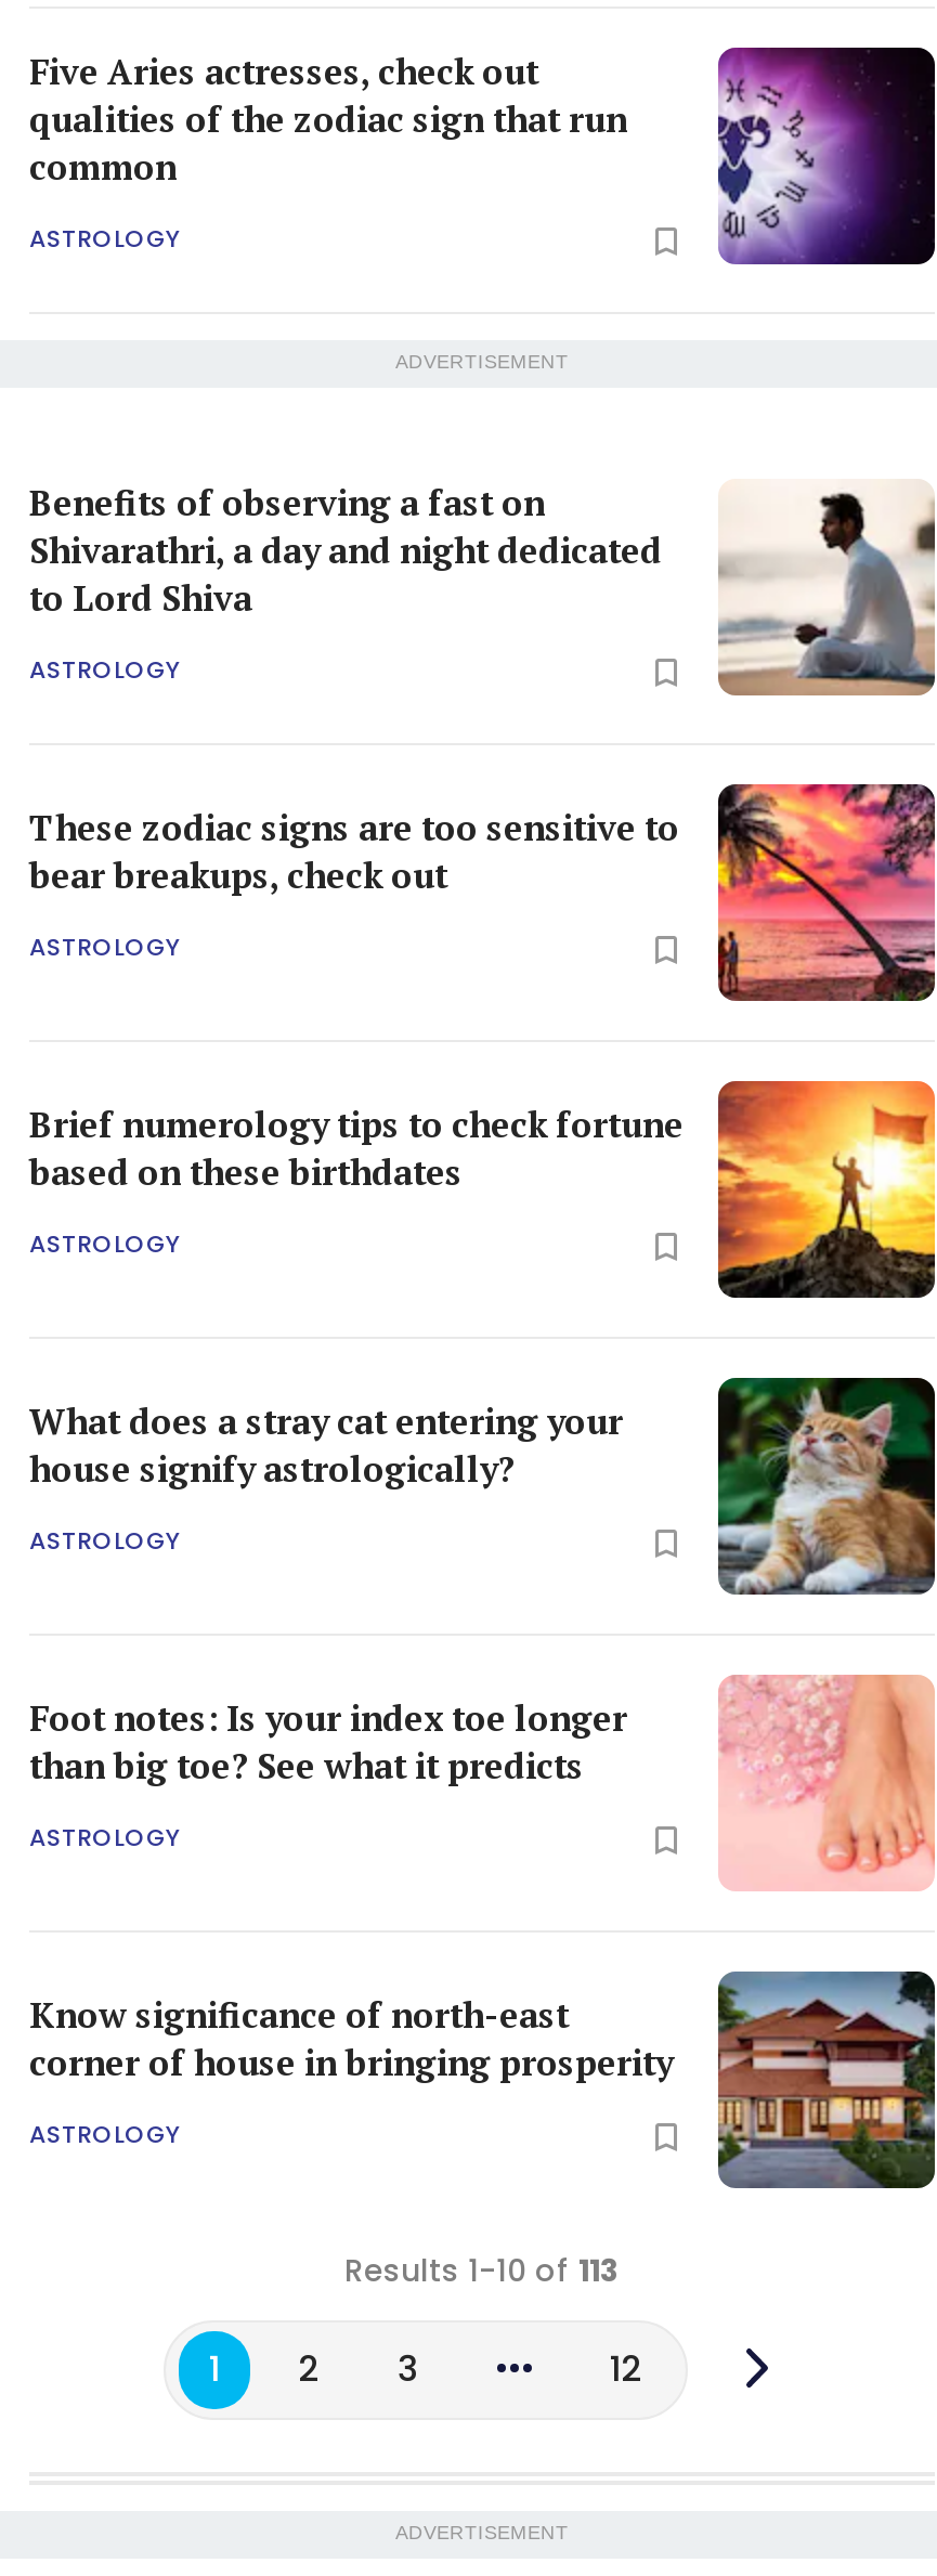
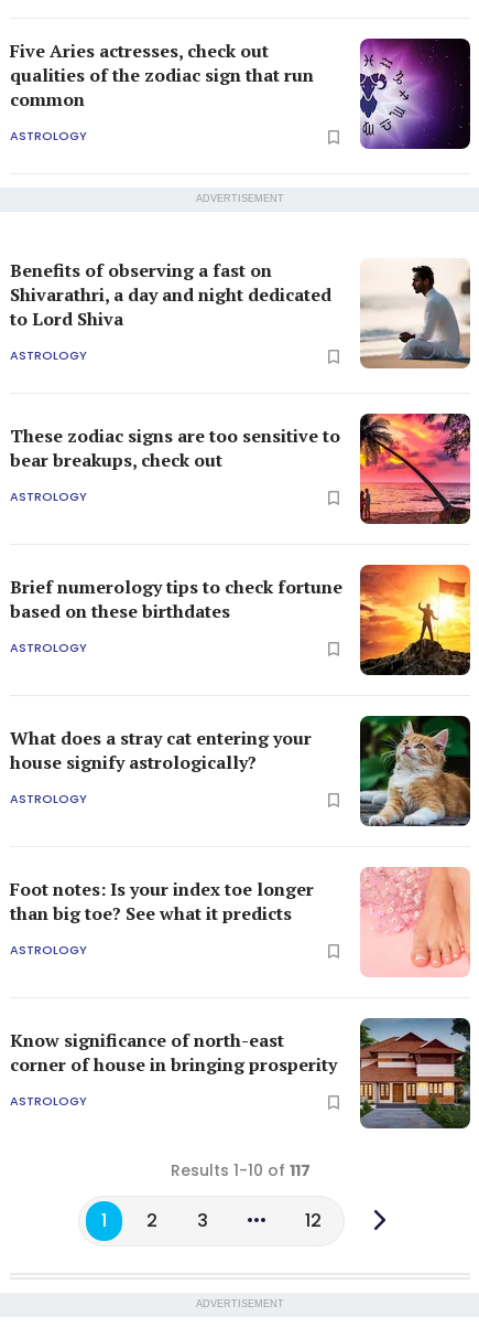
[344,2249,620,2292] Results 1-10 of 113 -> [170,1159,310,1181] Results 1-10 of 117

